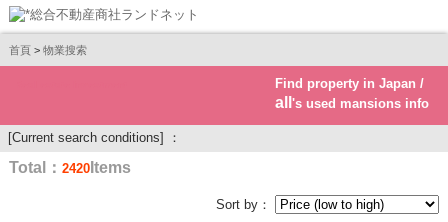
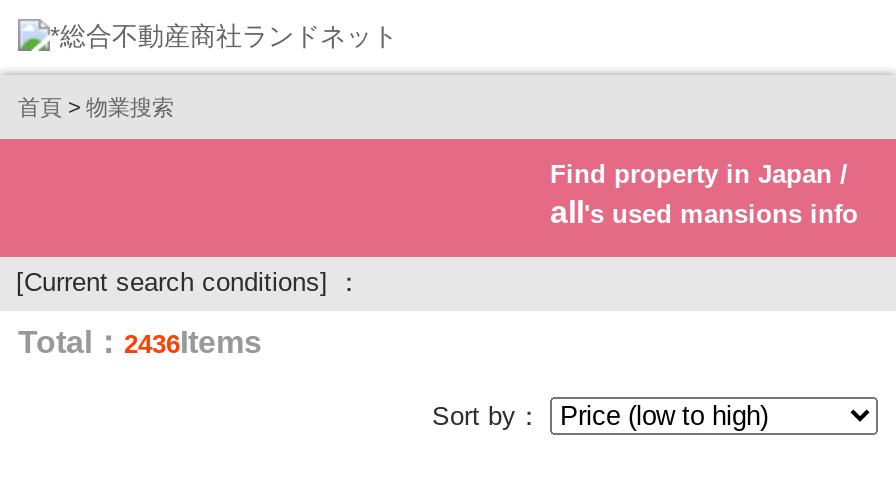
[9,159,131,176] Total：2420Items -> [18,326,262,360] Total：2436Items

